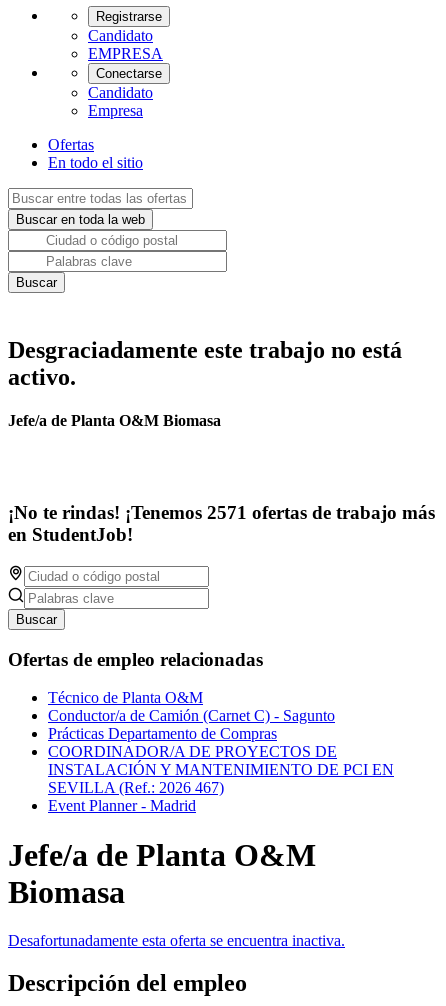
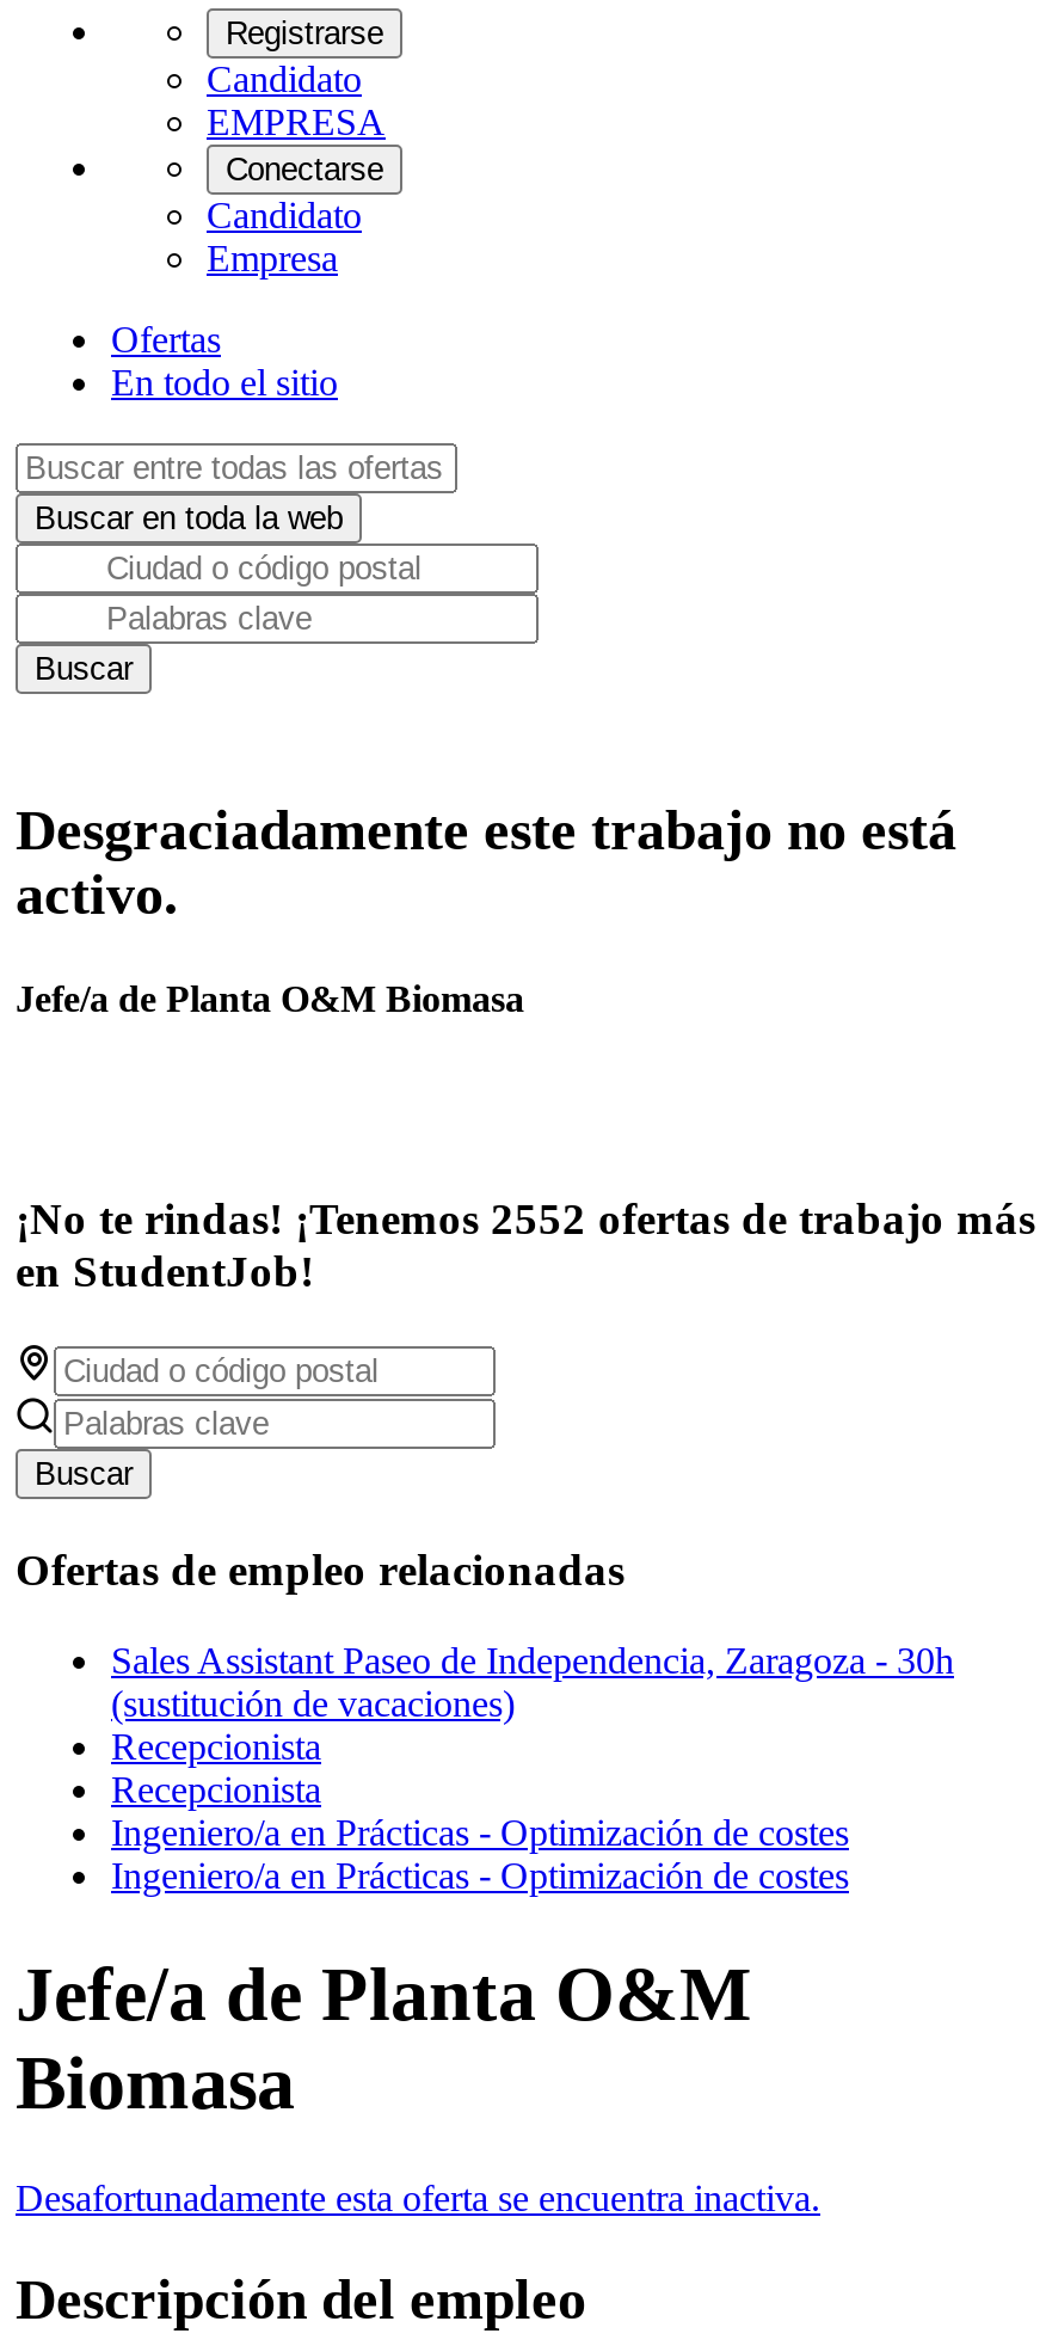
[8,502,435,523] ¡No te rindas! ¡Tenemos 2571 ofertas de trabajo más -> [16,1194,1035,1244] ¡No te rindas! ¡Tenemos 2552 ofertas de trabajo más
[48,689,394,814] Técnico de Planta O&M | Conductor/a de Camión (Carnet C) - Sagunto | Prácticas Departamento de Compras | COORDINADOR/A DE PROYECTOS DE | INSTALACIÓN Y MANTENIMIENTO DE PCI EN | SEVILLA (Ref.: 2026 467) | Event Planner - Madrid -> [111,1641,954,1897] Sales Assistant Paseo de Independencia, Zaragoza - 30h | (sustitución de vacaciones) | Recepcionista | Recepcionista | Ingeniero/a en Prácticas - Optimización de costes | Ingeniero/a en Prácticas - Optimización de costes

